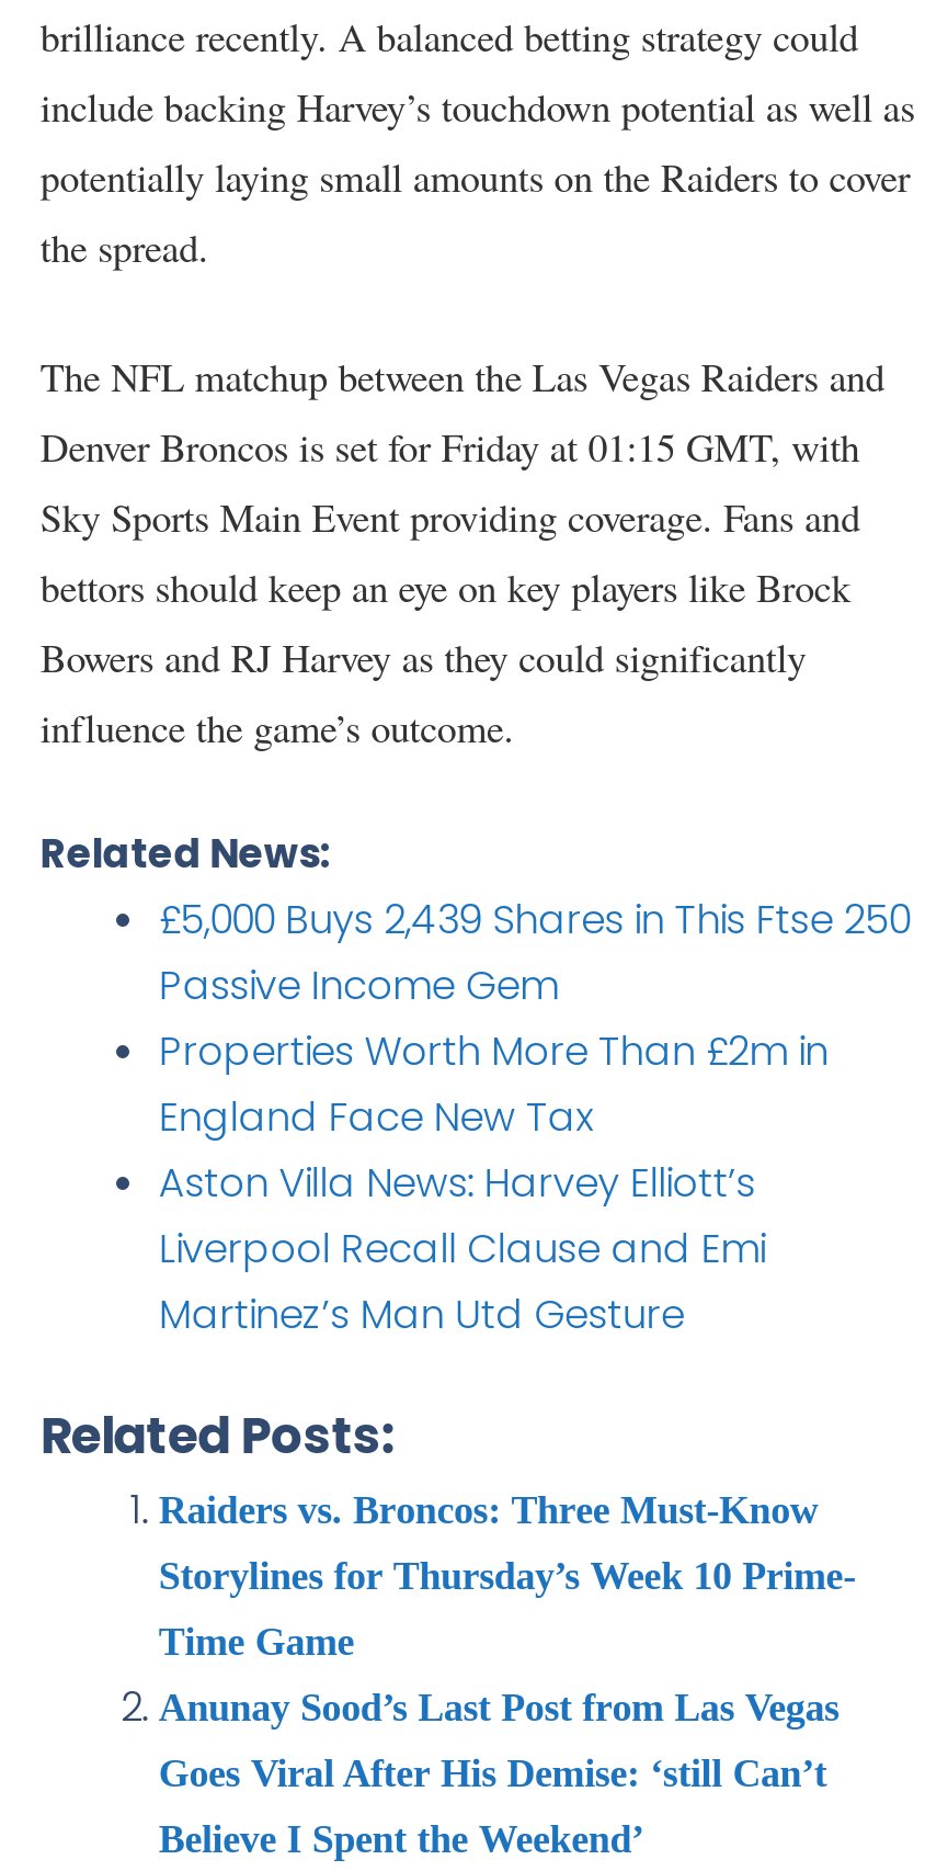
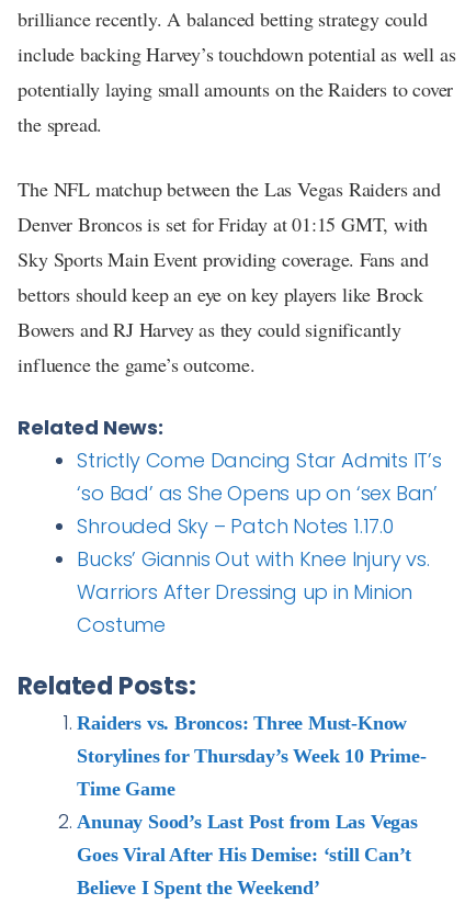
[159,891,910,1340] £5,000 Buys 2,439 Shares in This Ftse 250 | Passive Income Gem | Properties Worth More Than £2m in | England Face New Tax | Aston Villa News: Harvey Elliott’s | Liverpool Recall Clause and Emi | Martinez’s Man Utd Gesture -> [77,446,442,638] Strictly Come Dancing Star Admits IT’s | ‘so Bad’ as She Opens up on ‘sex Ban’ | Shrouded Sky – Patch Notes 1.17.0 | Bucks’ Giannis Out with Knee Injury vs. | Warriors After Dressing up in Minion | Costume

